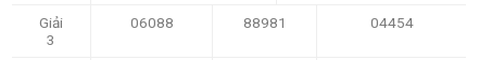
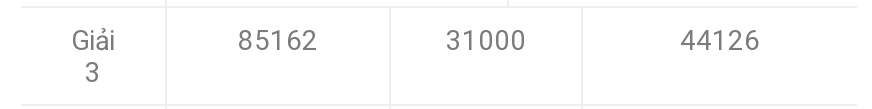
[130,14,173,31] 06088 -> [238,24,318,56] 85162
[243,14,286,31] 88981 -> [446,24,526,56] 31000
[370,14,413,31] 04454 -> [680,24,760,56] 44126

